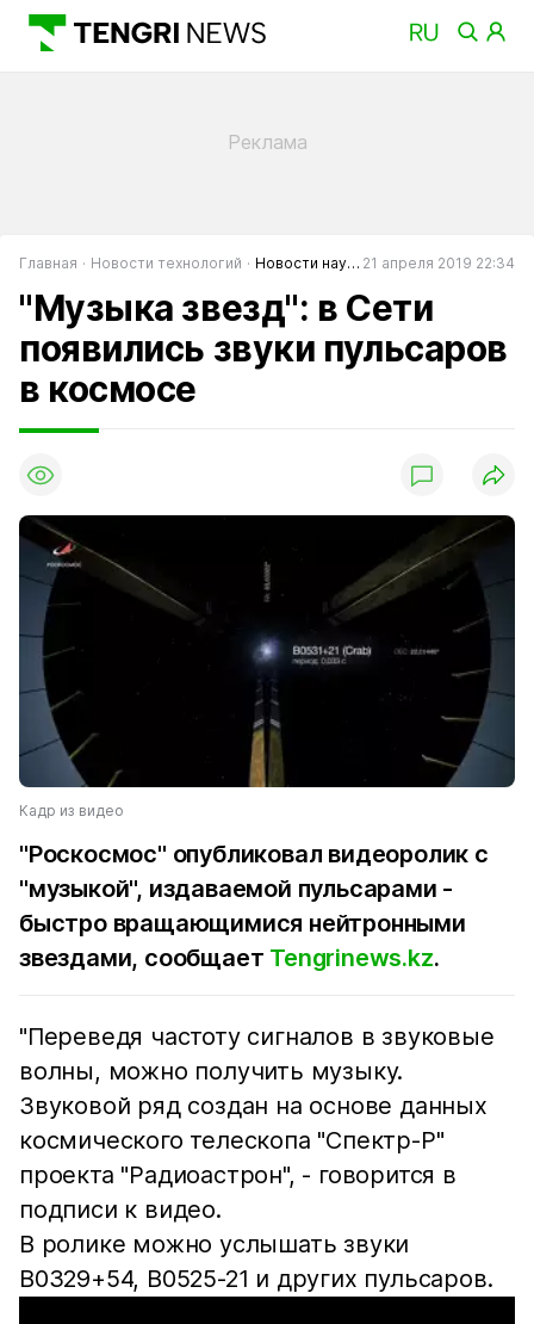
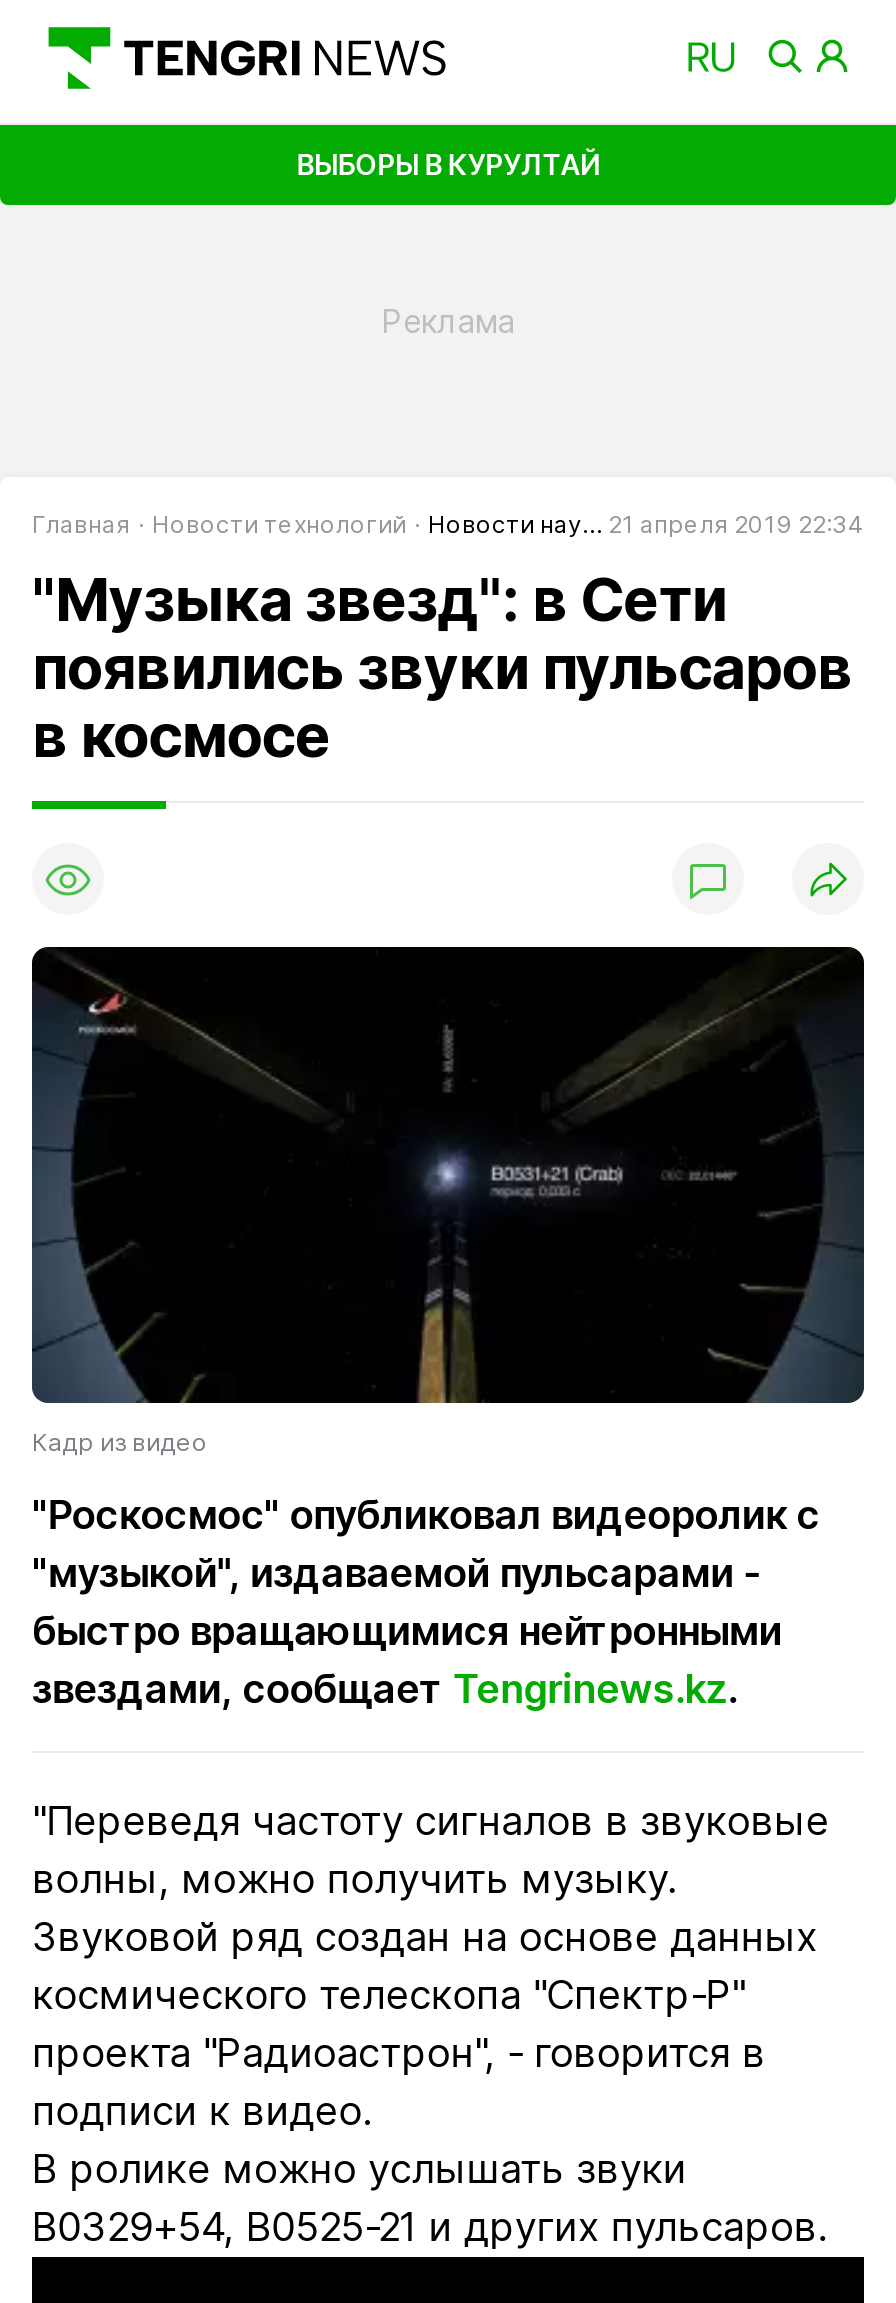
none -> [296,146,600,180] ВЫБОРЫ В КУРУЛТАЙ

